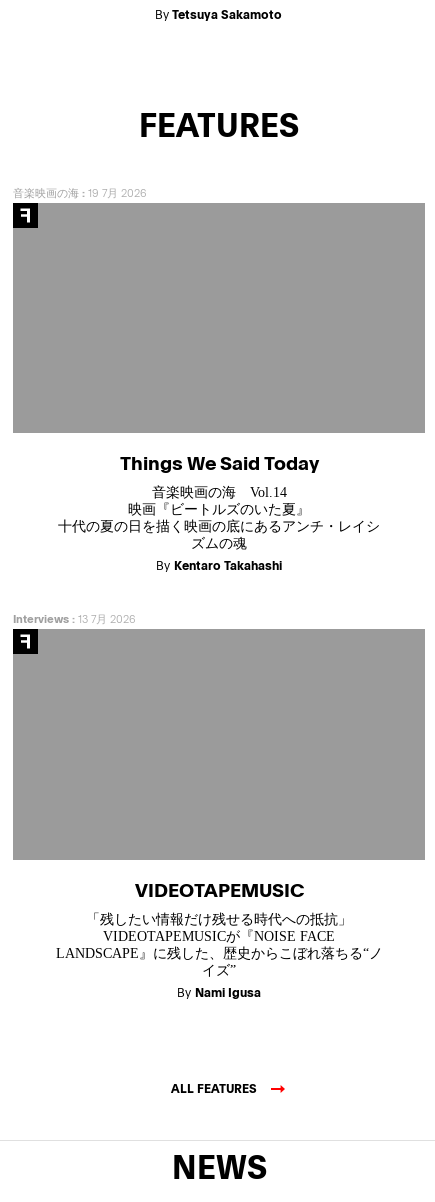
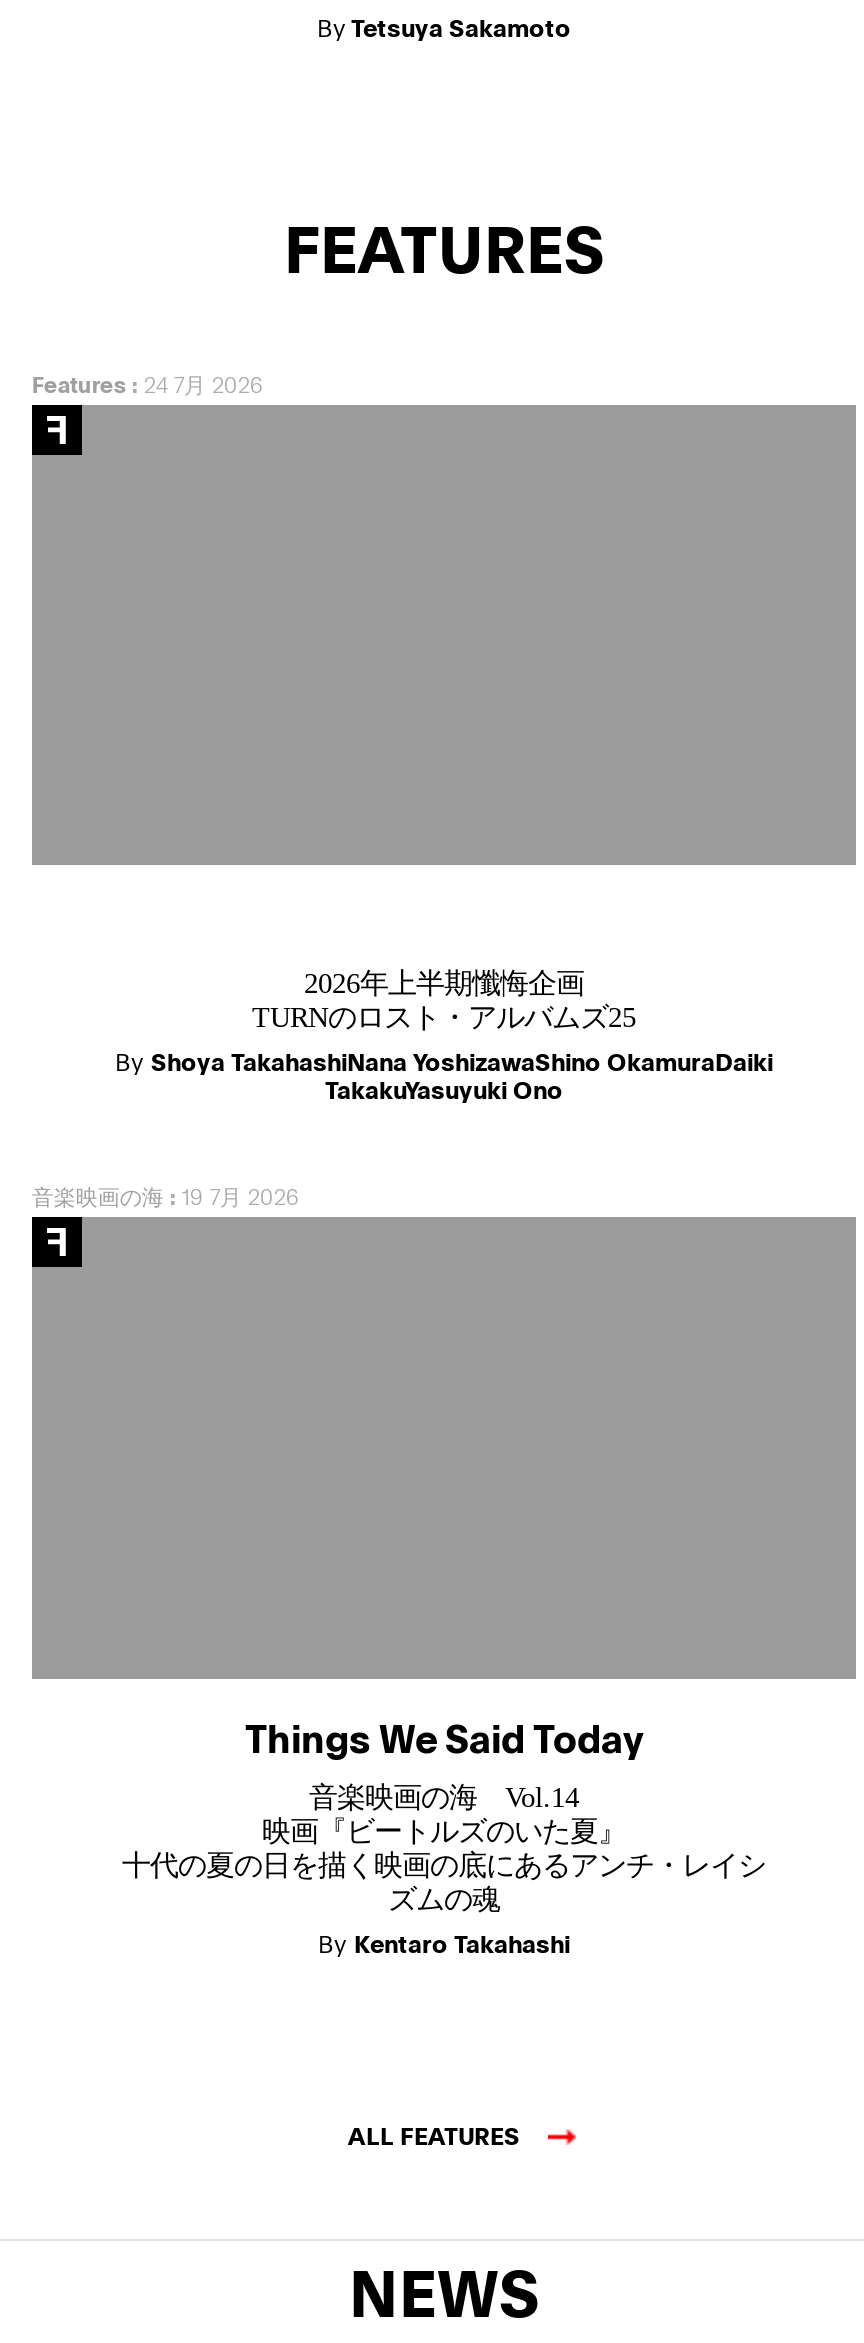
none -> [32,369,264,399] Features: 24 7月 2026
none -> [115,968,773,1106] 2026年上半期懺悔企画 | TURNのロスト・アルバムズ25 | By Shoya TakahashiNana YoshizawaShino OkamuraDaiki | TakakuYasuyuki Ono
moved [13,185,380,573] -> [32,1182,766,1959]: 音楽映画の海: 19 7月 2026 | Things We Said Today | 音楽映画の海 Vol.14 | 映画『ビートルズのいた夏』 | 十代の夏の日を描く映画の底にあるアンチ・レイシ | ズムの魂 | By Kentaro Takahashi
[13,611,136,626] Interviews: 13 7月 2026 -> none
[55,876,382,1000] VIDEOTAPEMUSIC | 「残したい情報だけ残せる時代への抵抗」 | VIDEOTAPEMUSICが『NOISE FACE | LANDSCAPE』に残した、歴史からこぼれ落ちる“ノ | イズ” | By Nami Igusa -> none

